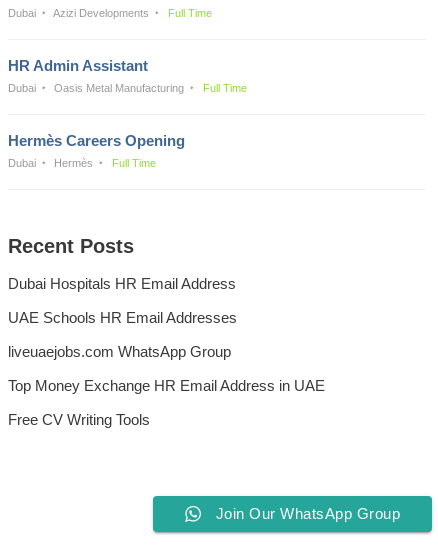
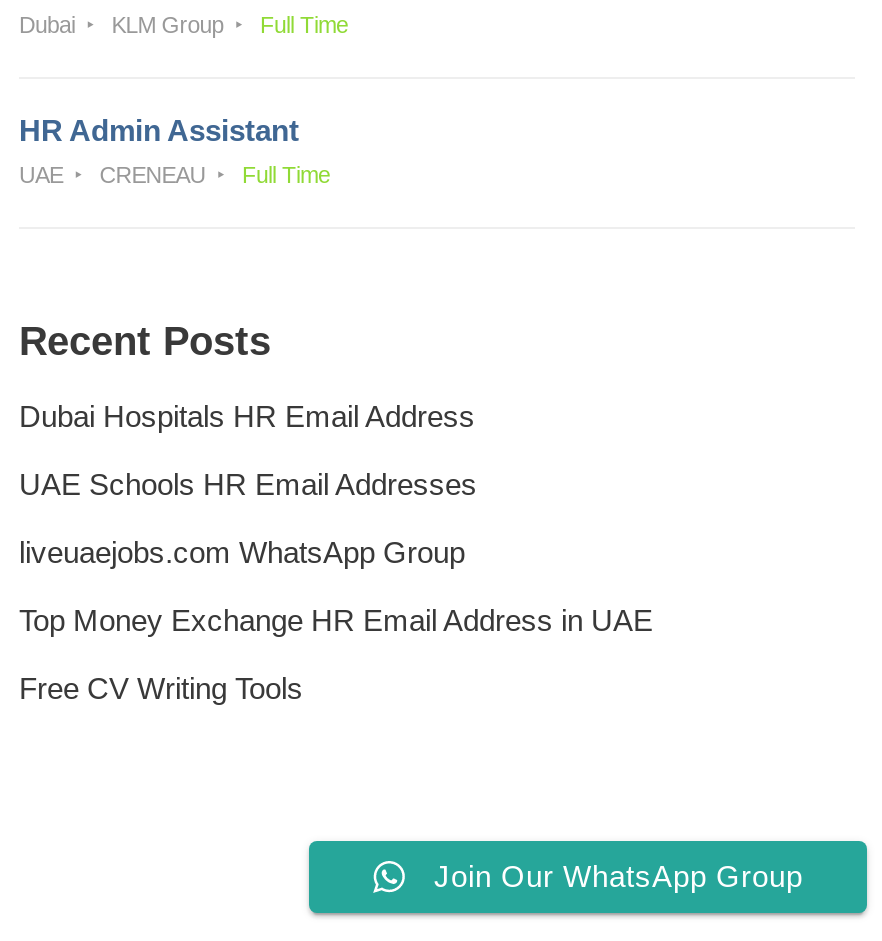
[53,6,149,18] Azizi Developments -> [111,12,223,36] KLM Group
[8,81,246,168] Dubai | Oasis Metal Manufacturing | Full Time | Hermès Careers Opening | Dubai | Hermès -> [19,162,205,186] UAE | CRENEAU

